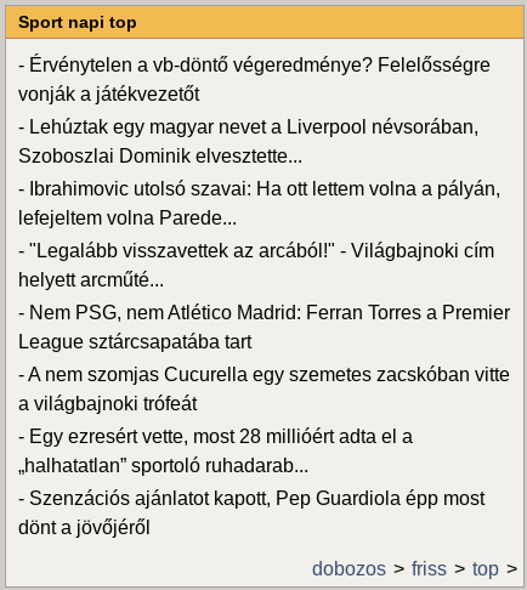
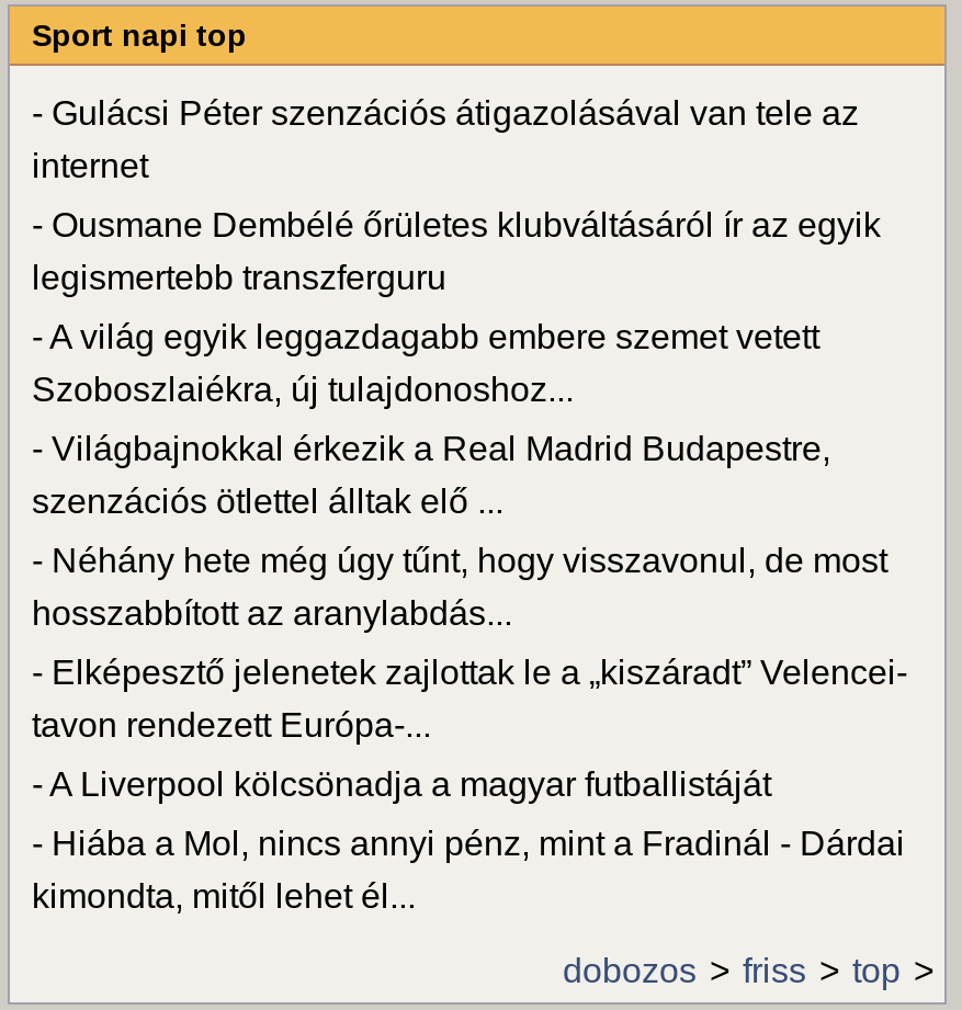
[18,55,491,104] - Érvénytelen a vb-döntő végeredménye? Felelősségre | vonják a játékvezetőt -> [32,94,859,184] - Gulácsi Péter szenzációs átigazolásával van tele az | internet
[18,117,478,166] - Lehúztak egy magyar nevet a Liverpool névsorában, | Szoboszlai Dominik elvesztette... -> [32,206,881,296] - Ousmane Dembélé őrületes klubváltásáról ír az egyik | legismertebb transzferguru
[18,178,500,228] - Ibrahimovic utolsó szavai: Ha ott lettem volna a pályán, | lefejeltem volna Parede... -> [32,318,819,408] - A világ egyik leggazdagabb embere szemet vetett | Szoboszlaiékra, új tulajdonoshoz...
[18,240,494,290] - "Legalább visszavettek az arcából!" - Világbajnoki cím | helyett arcműté... -> [32,430,830,520] - Világbajnokkal érkezik a Real Madrid Budapestre, | szenzációs ötlettel álltak elő ...
[18,302,510,352] - Nem PSG, nem Atlético Madrid: Ferran Torres a Premier | League sztárcsapatába tart -> [32,542,887,632] - Néhány hete még úgy tűnt, hogy visszavonul, de most | hosszabbított az aranylabdás...
[18,364,510,414] - A nem szomjas Cucurella egy szemetes zacskóban vitte | a világbajnoki trófeát -> [32,654,907,744] - Elképesztő jelenetek zajlottak le a „kiszáradt” Velencei- | tavon rendezett Európa-...
[18,426,413,476] - Egy ezresért vette, most 28 millióért adta el a | „halhatatlan” sportoló ruhadarab... -> [32,765,771,803] - A Liverpool kölcsönadja a magyar futballistáját
[18,488,484,538] - Szenzációs ajánlatot kapott, Pep Guardiola épp most | dönt a jövőjéről -> [32,825,905,915] - Hiába a Mol, nincs annyi pénz, mint a Fradinál - Dárdai | kimondta, mitől lehet él...

